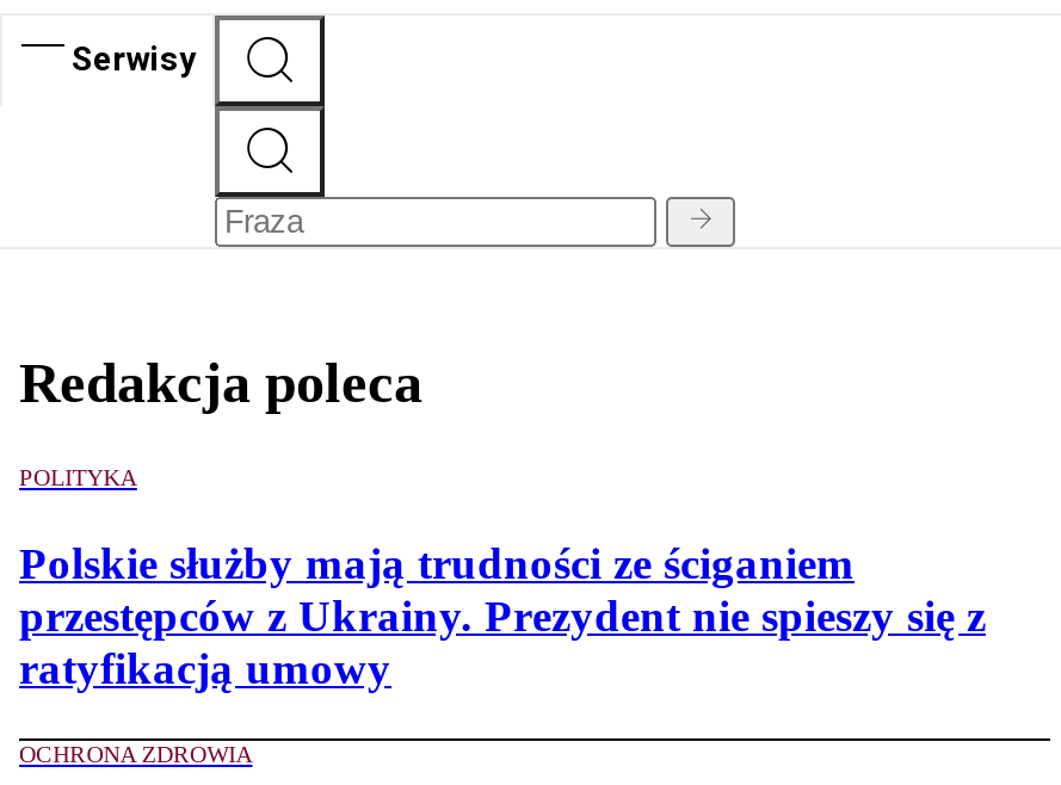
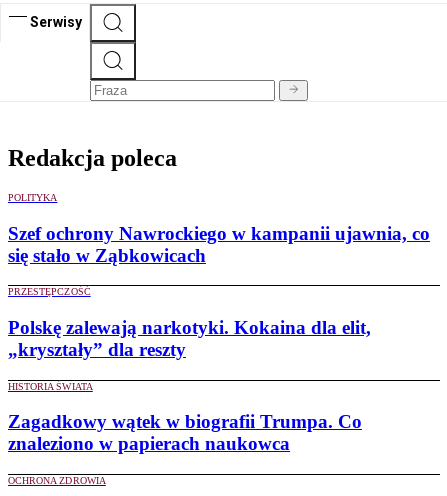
[19,537,986,692] Polskie służby mają trudności ze ściganiem | przestępców z Ukrainy. Prezydent nie spieszy się z | ratyfikacją umowy -> [8,222,430,454] Szef ochrony Nawrockiego w kampanii ujawnia, co | się stało w Ząbkowicach | PRZESTĘPCZOŚĆ | Polskę zalewają narkotyki. Kokaina dla elit, | „kryształy” dla reszty | HISTORIA ŚWIATA | Zagadkowy wątek w biografii Trumpa. Co | znaleziono w papierach naukowca

